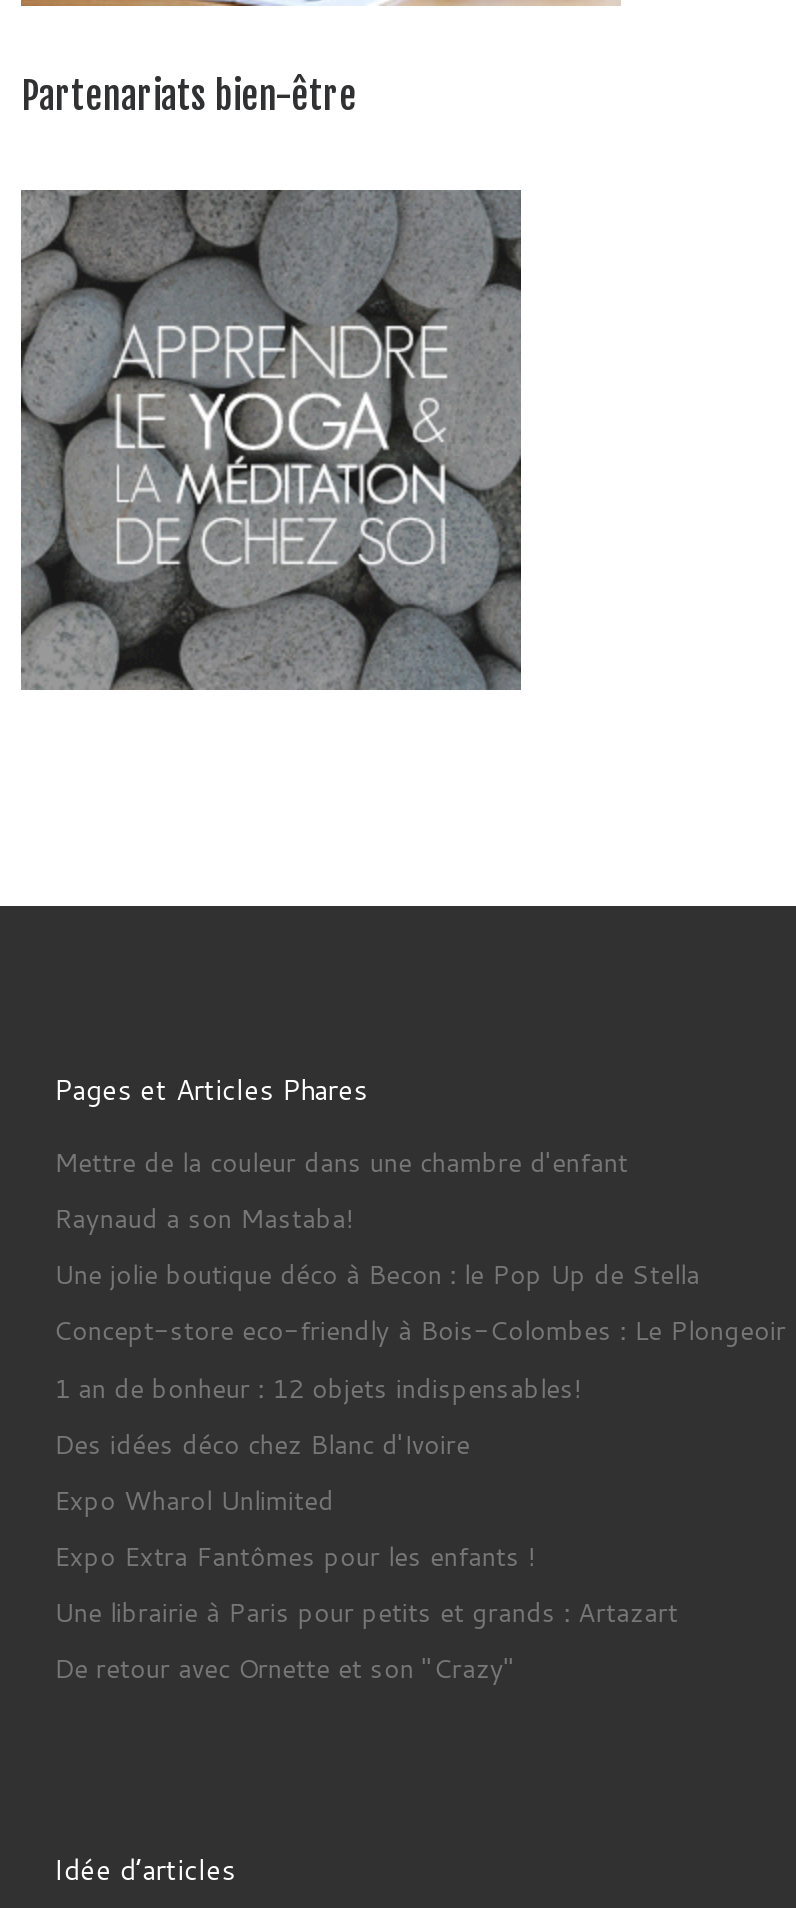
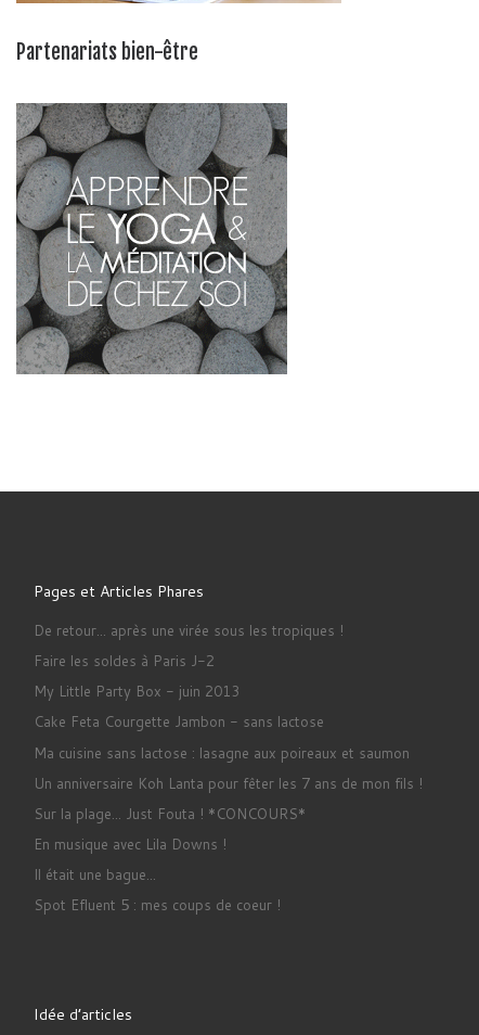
[54,1144,628,1180] Mettre de la couleur dans une chambre d'enfant -> [34,621,344,640] De retour... après une virée sous les tropiques !
[54,1200,354,1236] Raynaud a son Mastaba! -> [34,651,215,671] Faire les soldes à Paris J-2
[54,1257,700,1293] Une jolie boutique déco à Becon : le Pop Up de Stella -> [34,682,240,701] My Little Party Box - juin 2013
[54,1313,786,1349] Concept-store eco-friendly à Bois-Colombes : Le Plongeoir -> [34,712,324,732] Cake Feta Courgette Jambon - sans lactose
[54,1369,582,1405] 1 an de bonheur : 12 objets indispensables! -> [34,743,410,762] Ma cuisine sans lactose : lasagne aux poireaux et saumon
[54,1426,470,1462] Des idées déco chez Blanc d'Ivoire -> [34,773,423,793] Un anniversaire Koh Lanta pour fêter les 7 ans de mon fils !
[54,1482,334,1518] Expo Wharol Unlimited -> [34,804,306,823] Sur la plage... Just Fouta ! *CONCOURS*
[54,1538,536,1574] Expo Extra Fantômes pour les enfants ! -> [34,834,227,854] En musique avec Lila Downs !
[54,1594,678,1630] Une librairie à Paris pour petits et grands : Artazart -> [34,865,156,884] Il était une bague...
[54,1651,516,1687] De retour avec Ornette et son "Crazy" -> [34,895,281,915] Spot Efluent 5 : mes coups de coeur !

